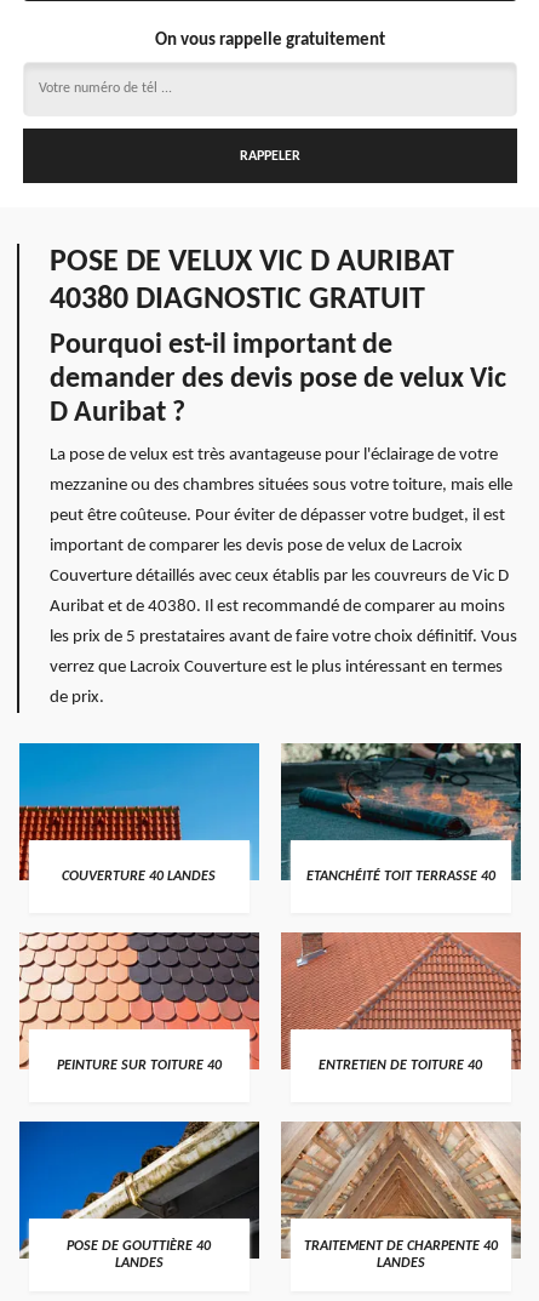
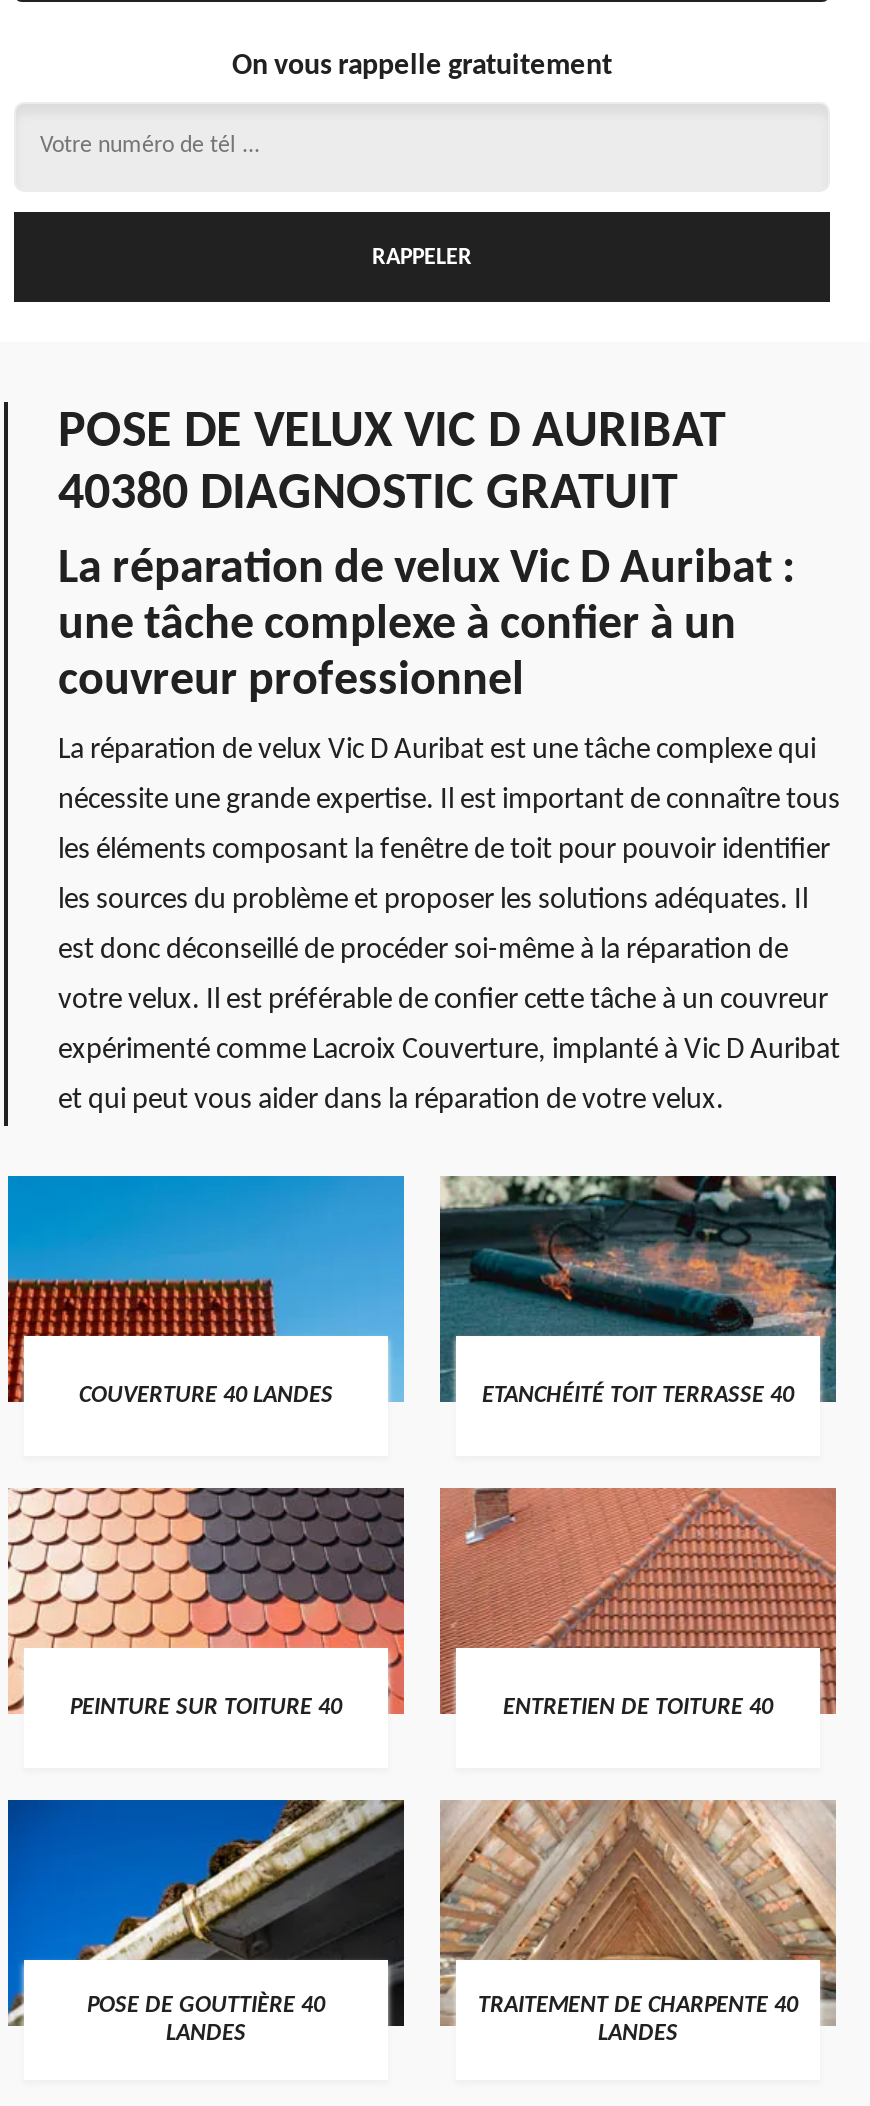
[50,331,517,707] Pourquoi est-il important de | demander des devis pose de velux Vic | D Auribat ? | La pose de velux est très avantageuse pour l'éclairage de votre | mezzanine ou des chambres situées sous votre toiture, mais elle | peut être coûteuse. Pour éviter de dépasser votre budget, il est | important de comparer les devis pose de velux de Lacroix | Couverture détaillés avec ceux établis par les couvreurs de Vic D | Auribat et de 40380. Il est recommandé de comparer au moins | les prix de 5 prestataires avant de faire votre choix définitif. Vous | verrez que Lacroix Couverture est le plus intéressant en termes | de prix. -> [58,546,840,1116] La réparation de velux Vic D Auribat : | une tâche complexe à confier à un | couvreur professionnel | La réparation de velux Vic D Auribat est une tâche complexe qui | nécessite une grande expertise. Il est important de connaître tous | les éléments composant la fenêtre de toit pour pouvoir identifier | les sources du problème et proposer les solutions adéquates. Il | est donc déconseillé de procéder soi-même à la réparation de | votre velux. Il est préférable de confier cette tâche à un couvreur | expérimenté comme Lacroix Couverture, implanté à Vic D Auribat | et qui peut vous aider dans la réparation de votre velux.

